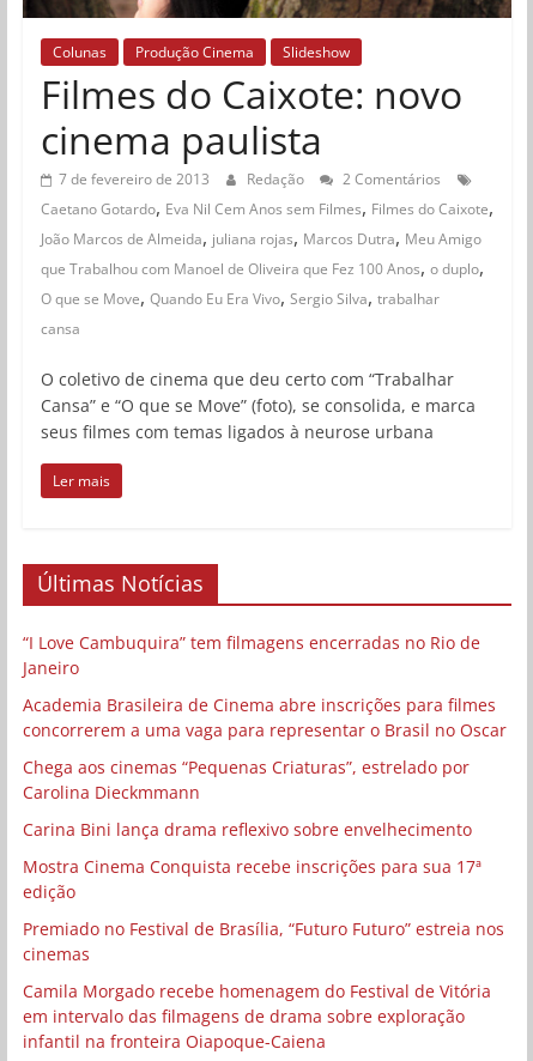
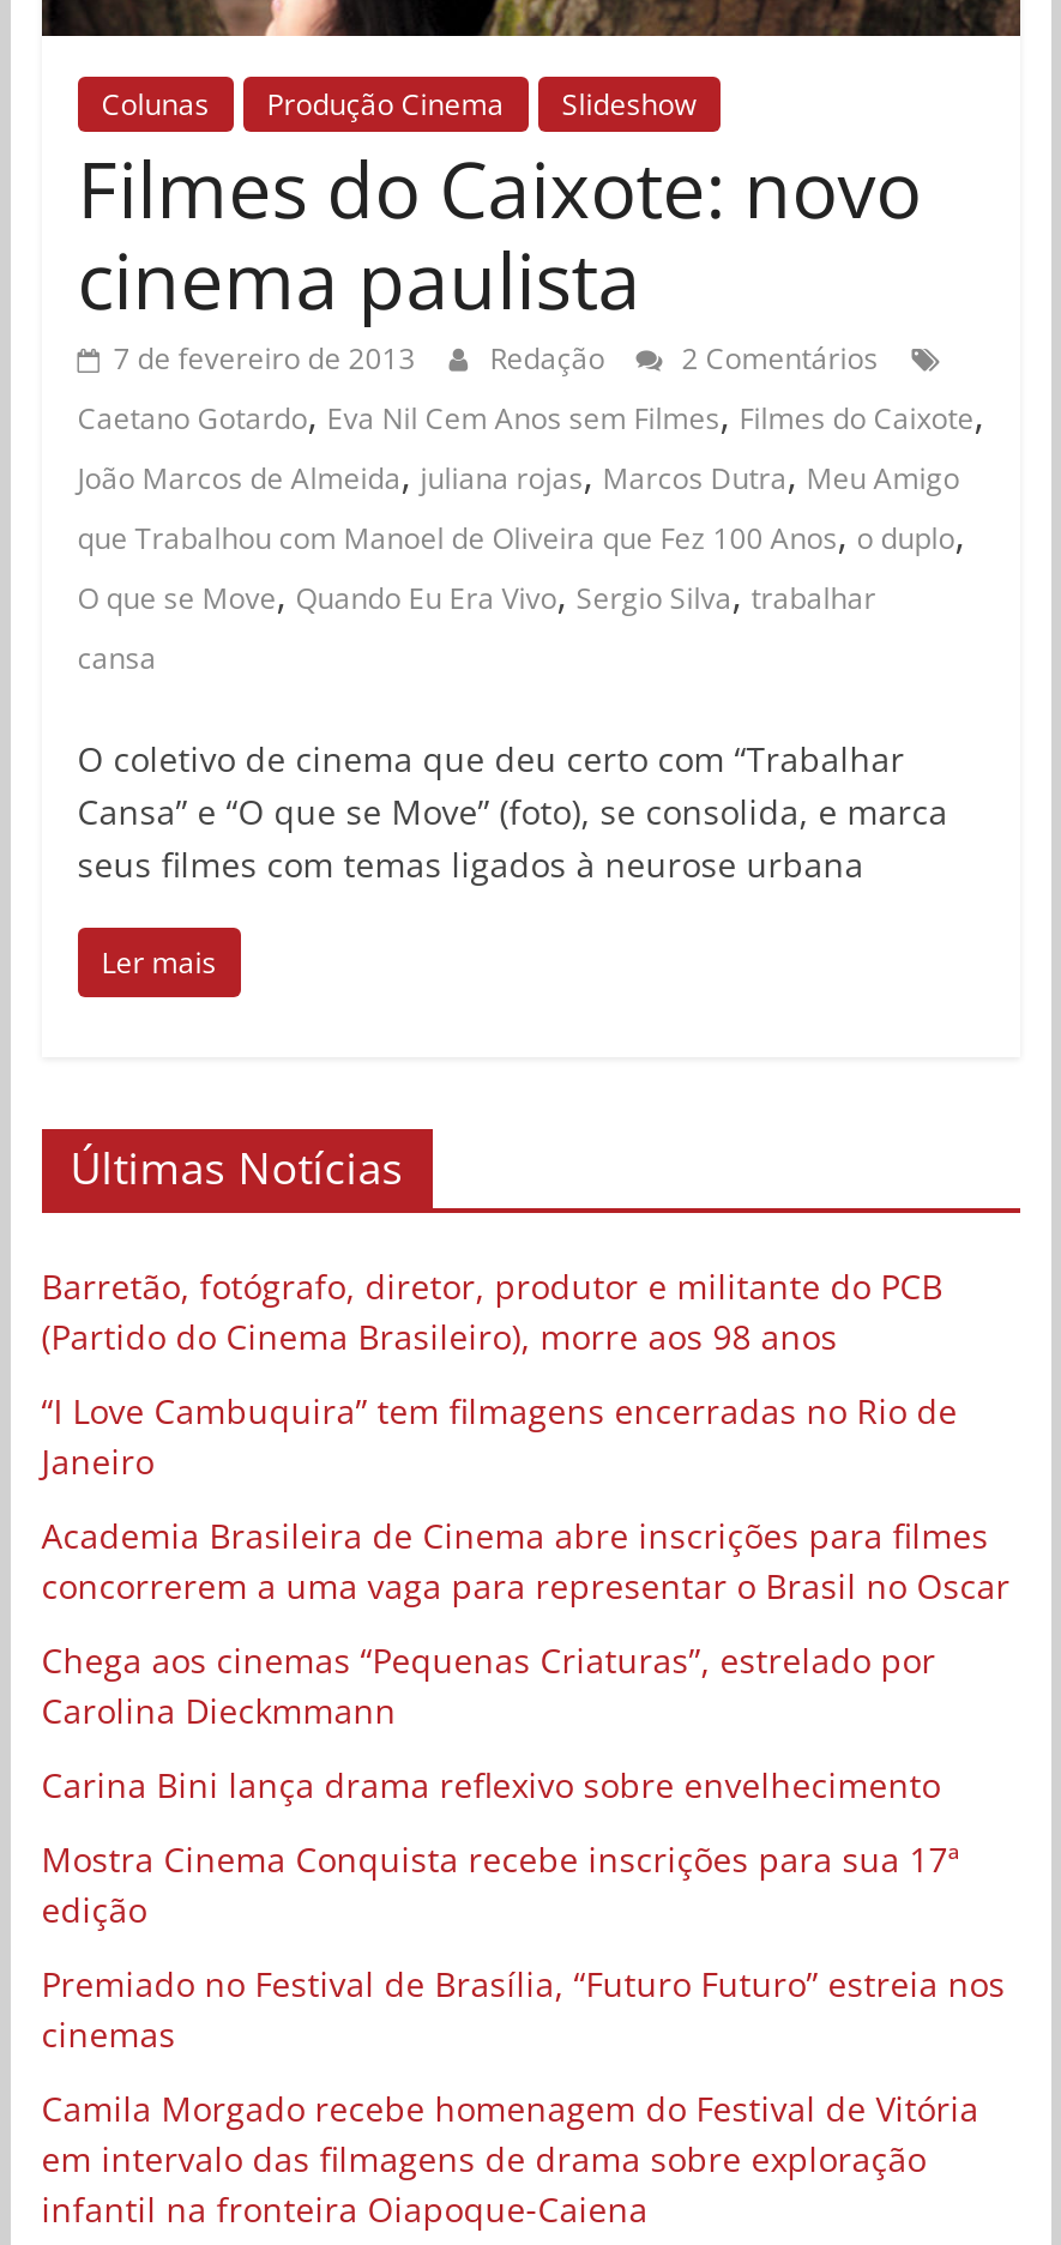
none -> [41,1264,943,1360] Barretão, fotógrafo, diretor, produtor e militante do PCB | (Partido do Cinema Brasileiro), morre aos 98 anos

